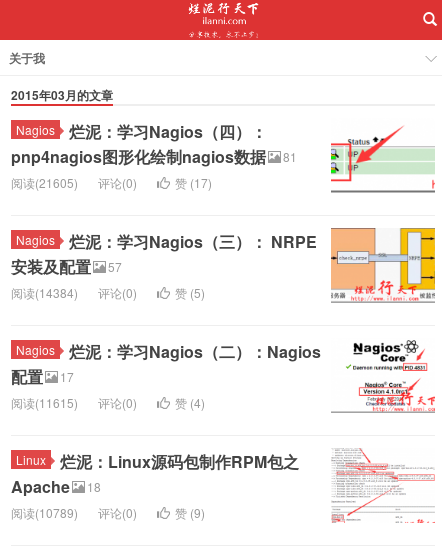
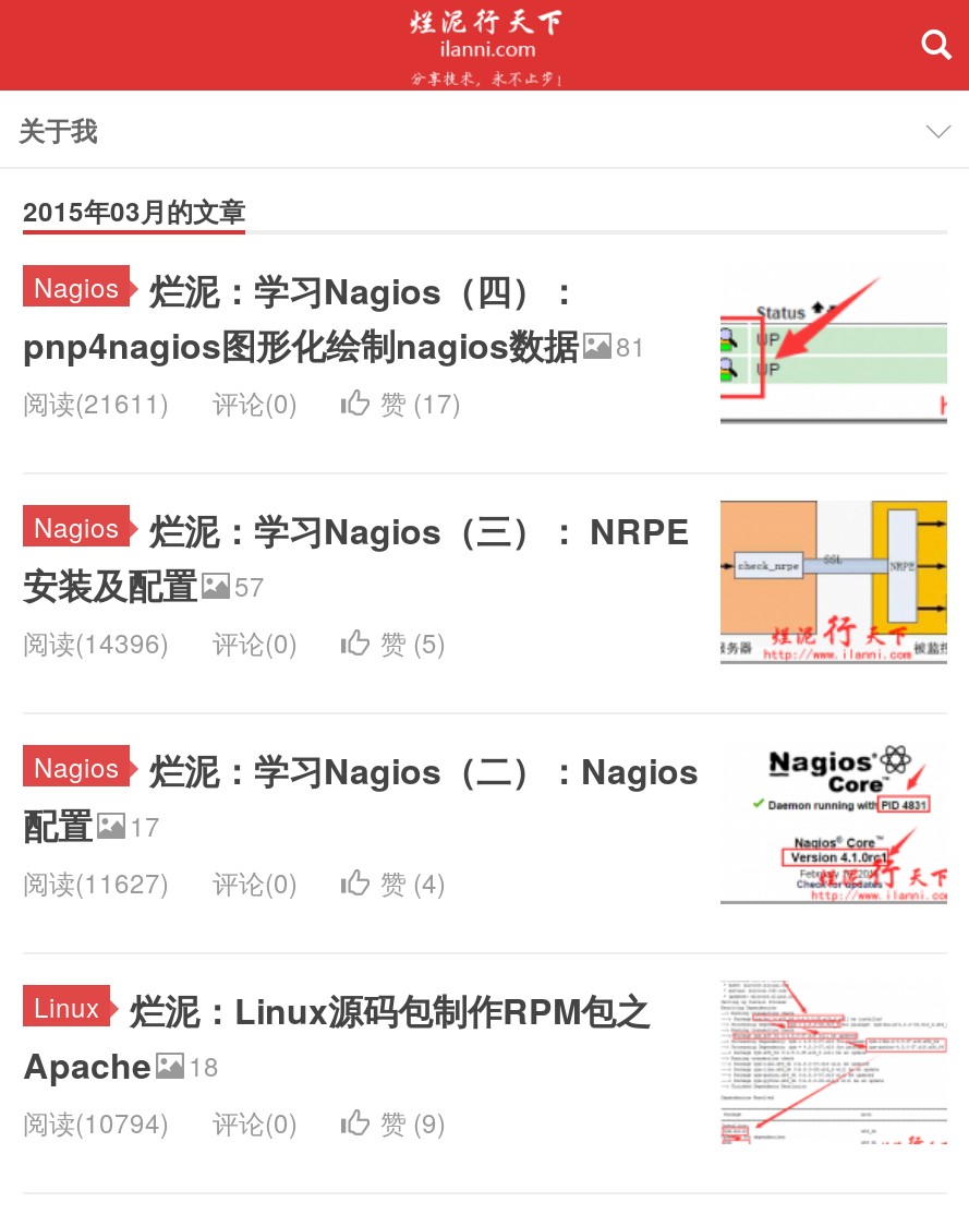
[11,174,137,191] 阅读(21605) 评论(0) -> [23,383,298,420] 阅读(21611) 评论(0)
[11,284,137,301] 阅读(14384) 评论(0) -> [23,623,298,660] 阅读(14396) 评论(0)
[11,394,137,411] 阅读(11615) 评论(0) -> [23,863,298,900] 阅读(11627) 评论(0)
[11,504,137,521] 阅读(10789) 评论(0) -> [23,1103,298,1140] 阅读(10794) 评论(0)

